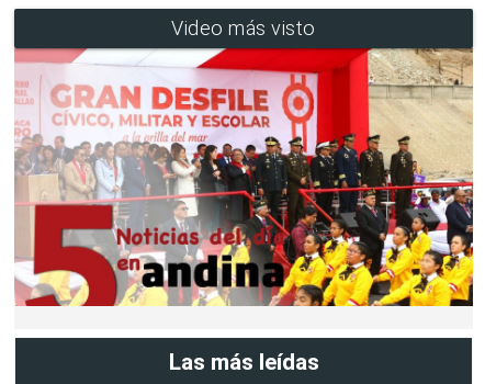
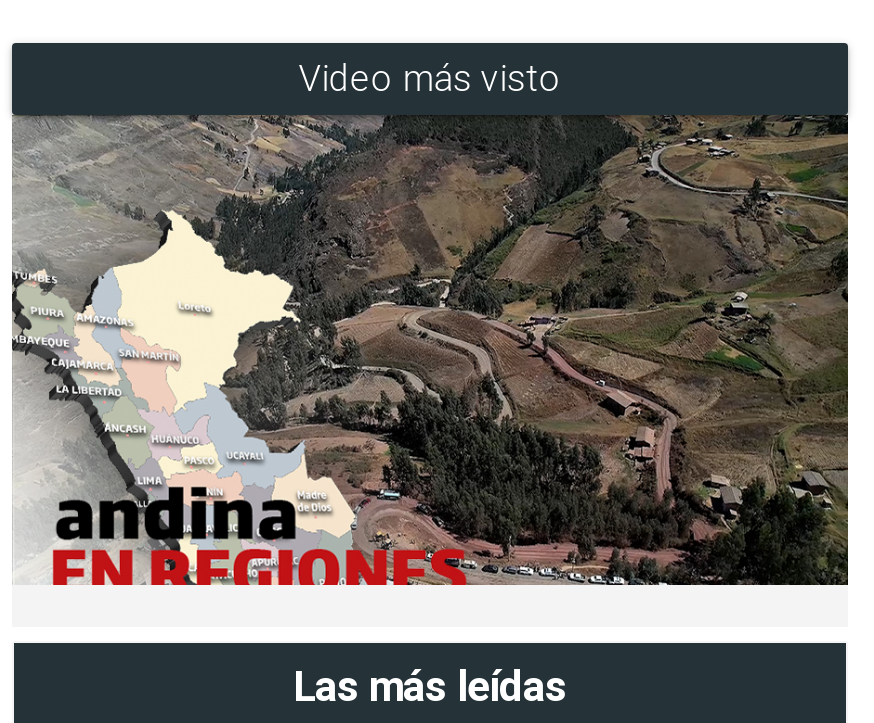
[14,47,474,307] [image] -> [10,115,850,587] [image]

